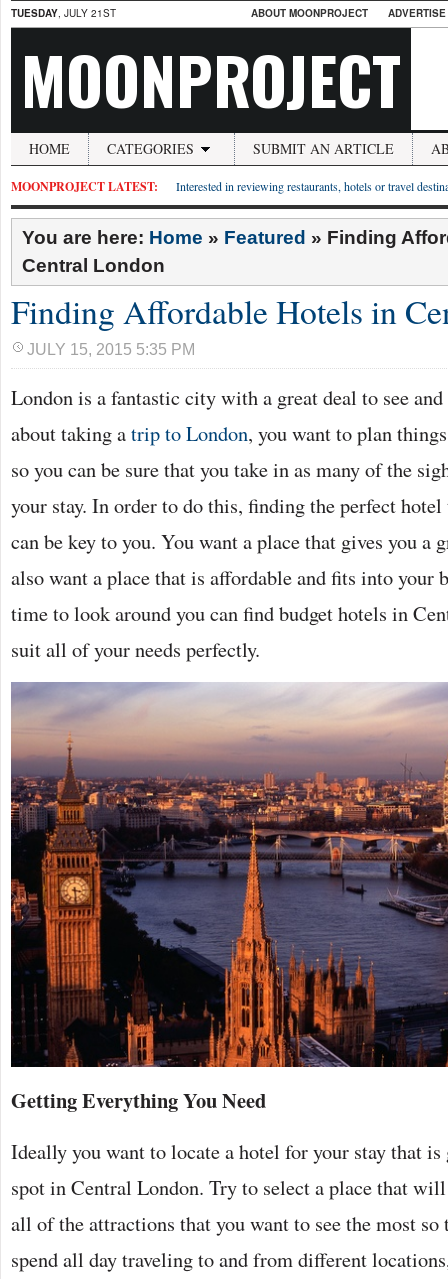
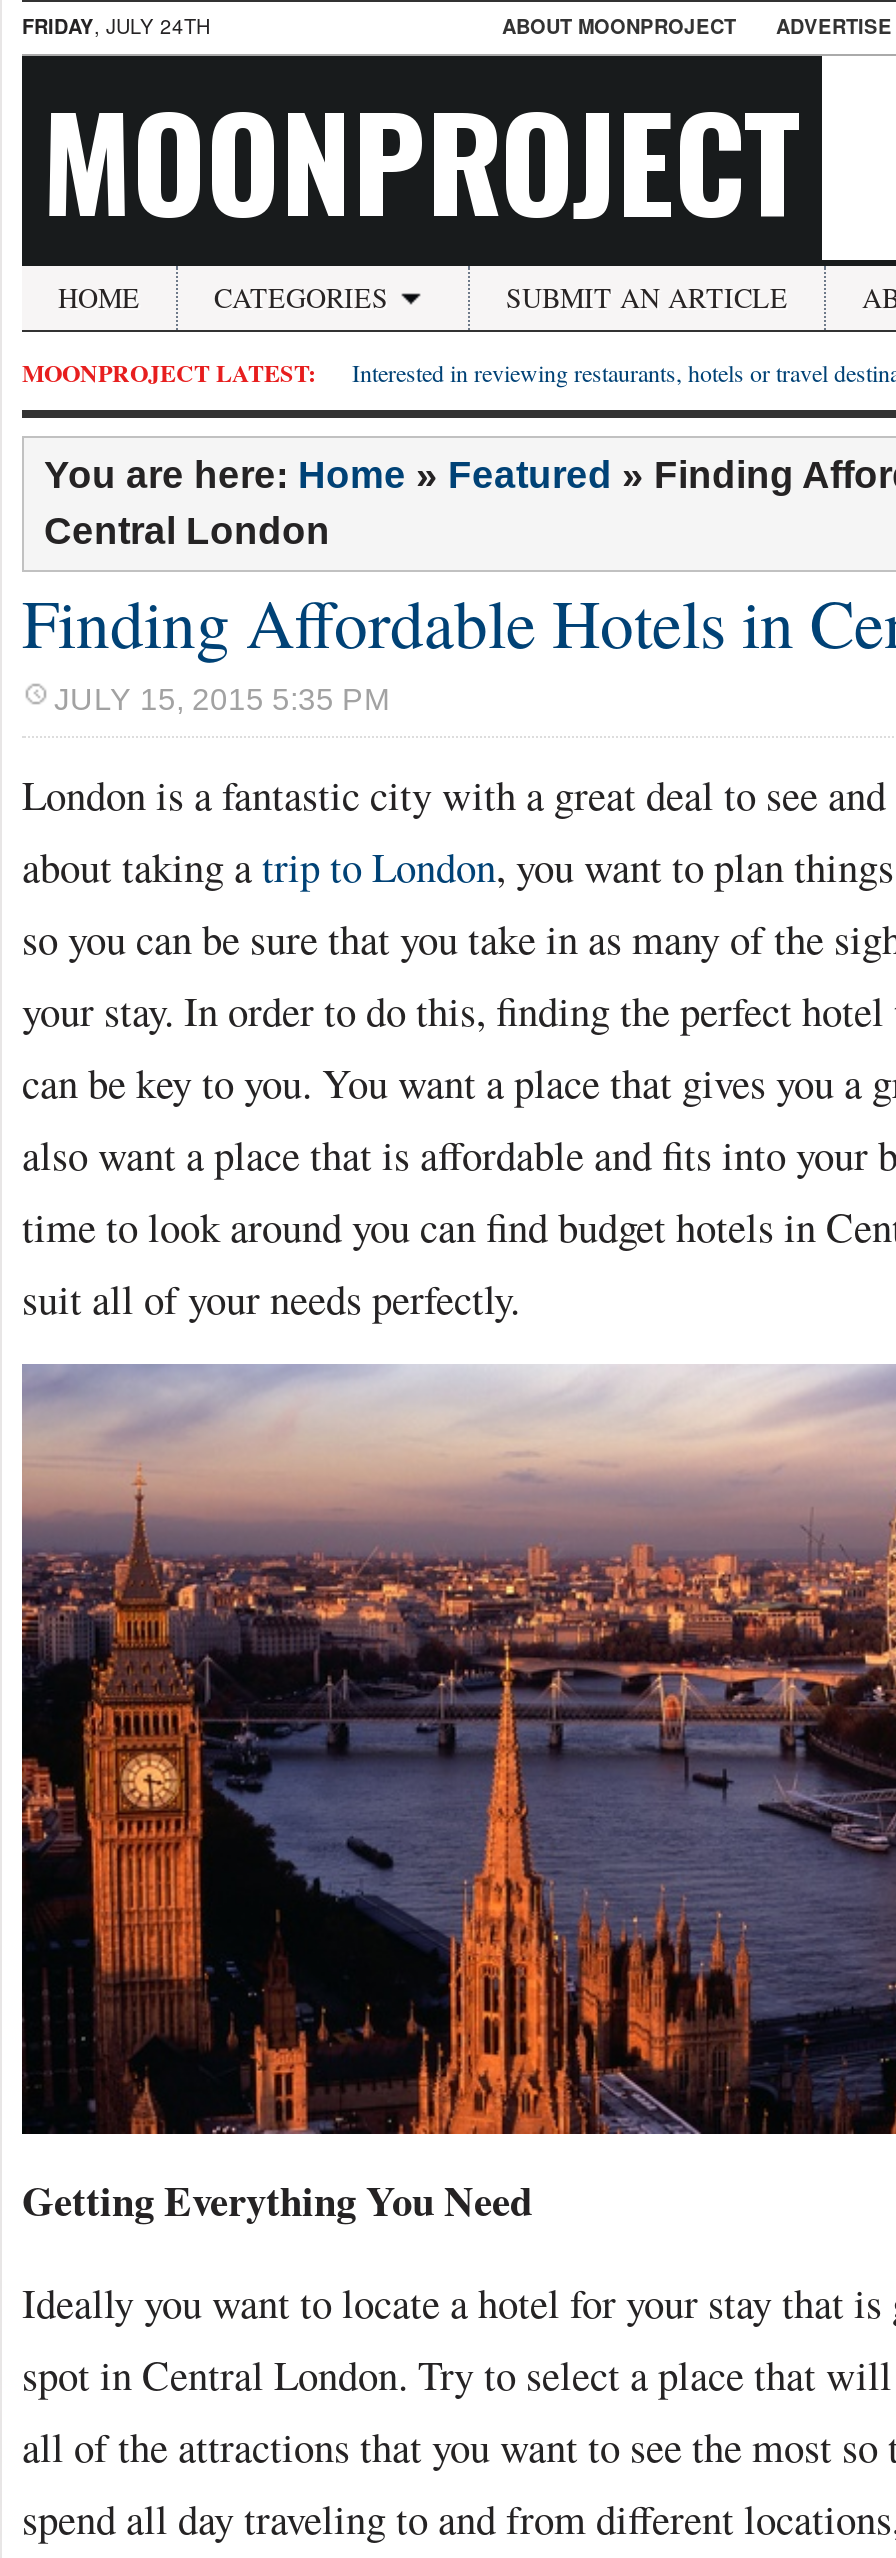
[11,6,116,20] TUESDAY, JULY 21ST -> [22,12,210,40] FRIDAY, JULY 24TH

